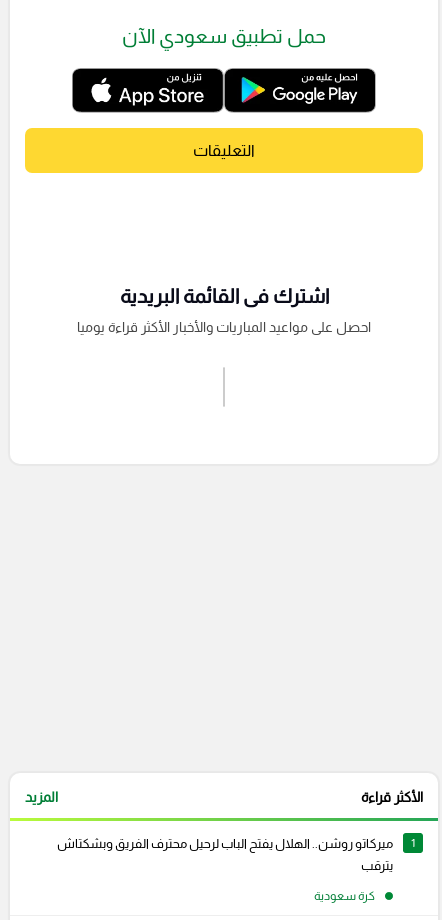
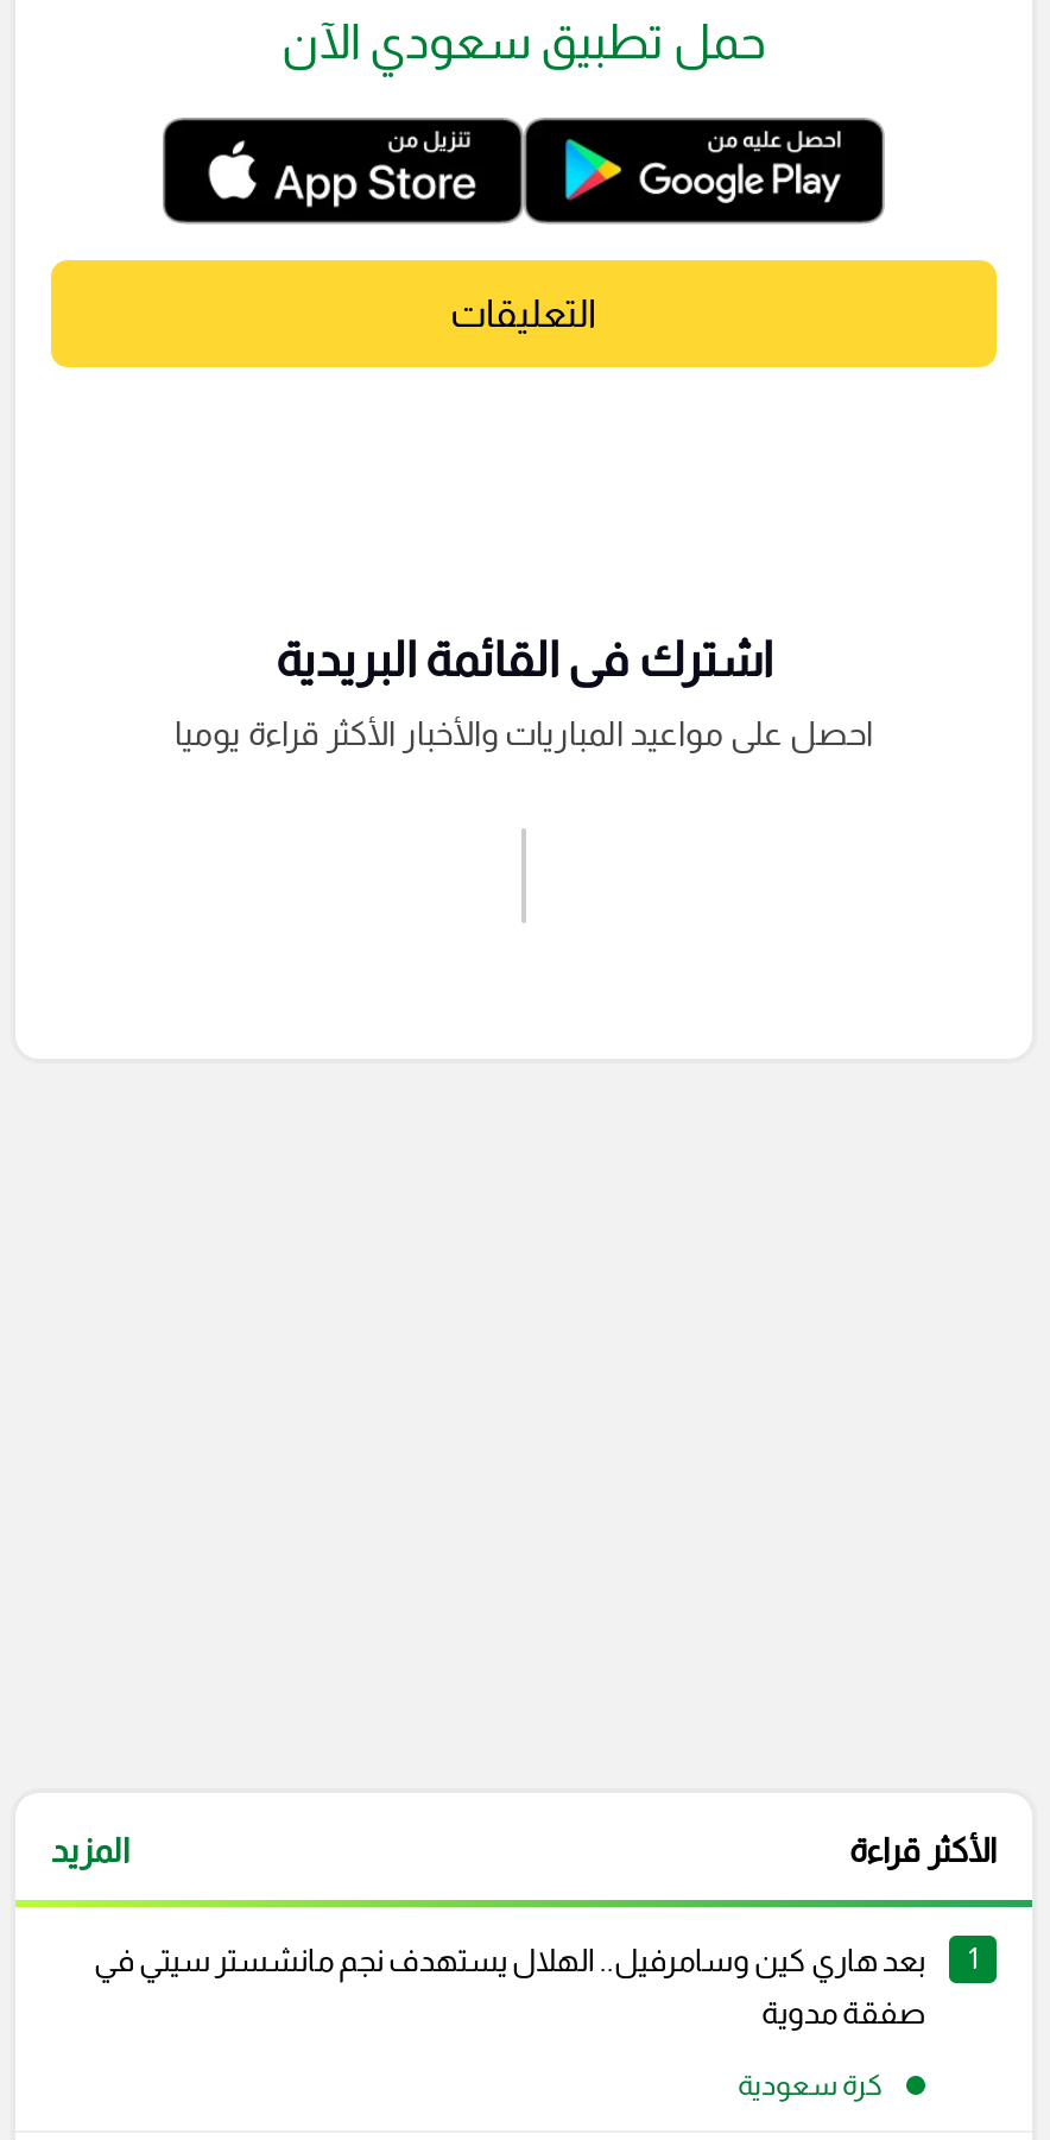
[57,836,393,851] ميركاتو روشن.. الهلال يفتح الباب لرحيل محترف الفريق وبشكتاش -> [94,1943,925,1979] بعد هاري كين وسامرفيل.. الهلال يستهدف نجم مانشستر سيتي في
[361,858,393,873] يترقب -> [761,1996,925,2031] صفقة مدوية

